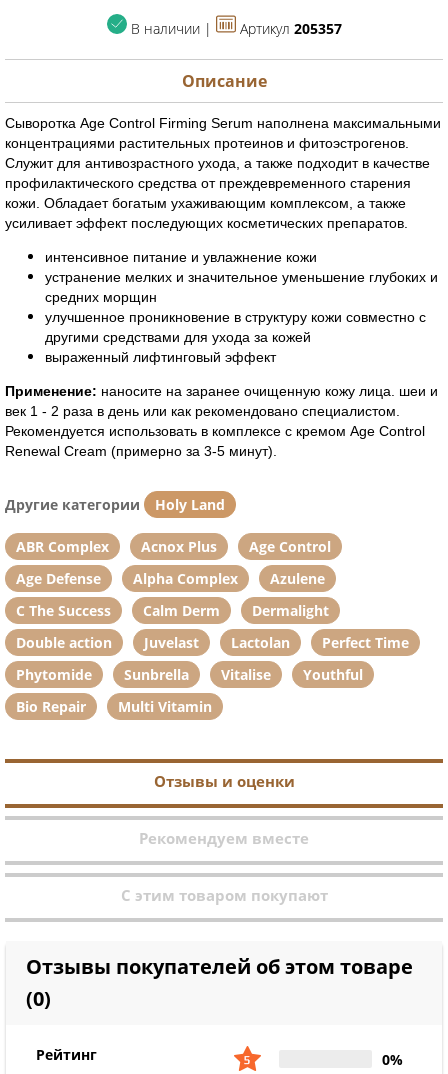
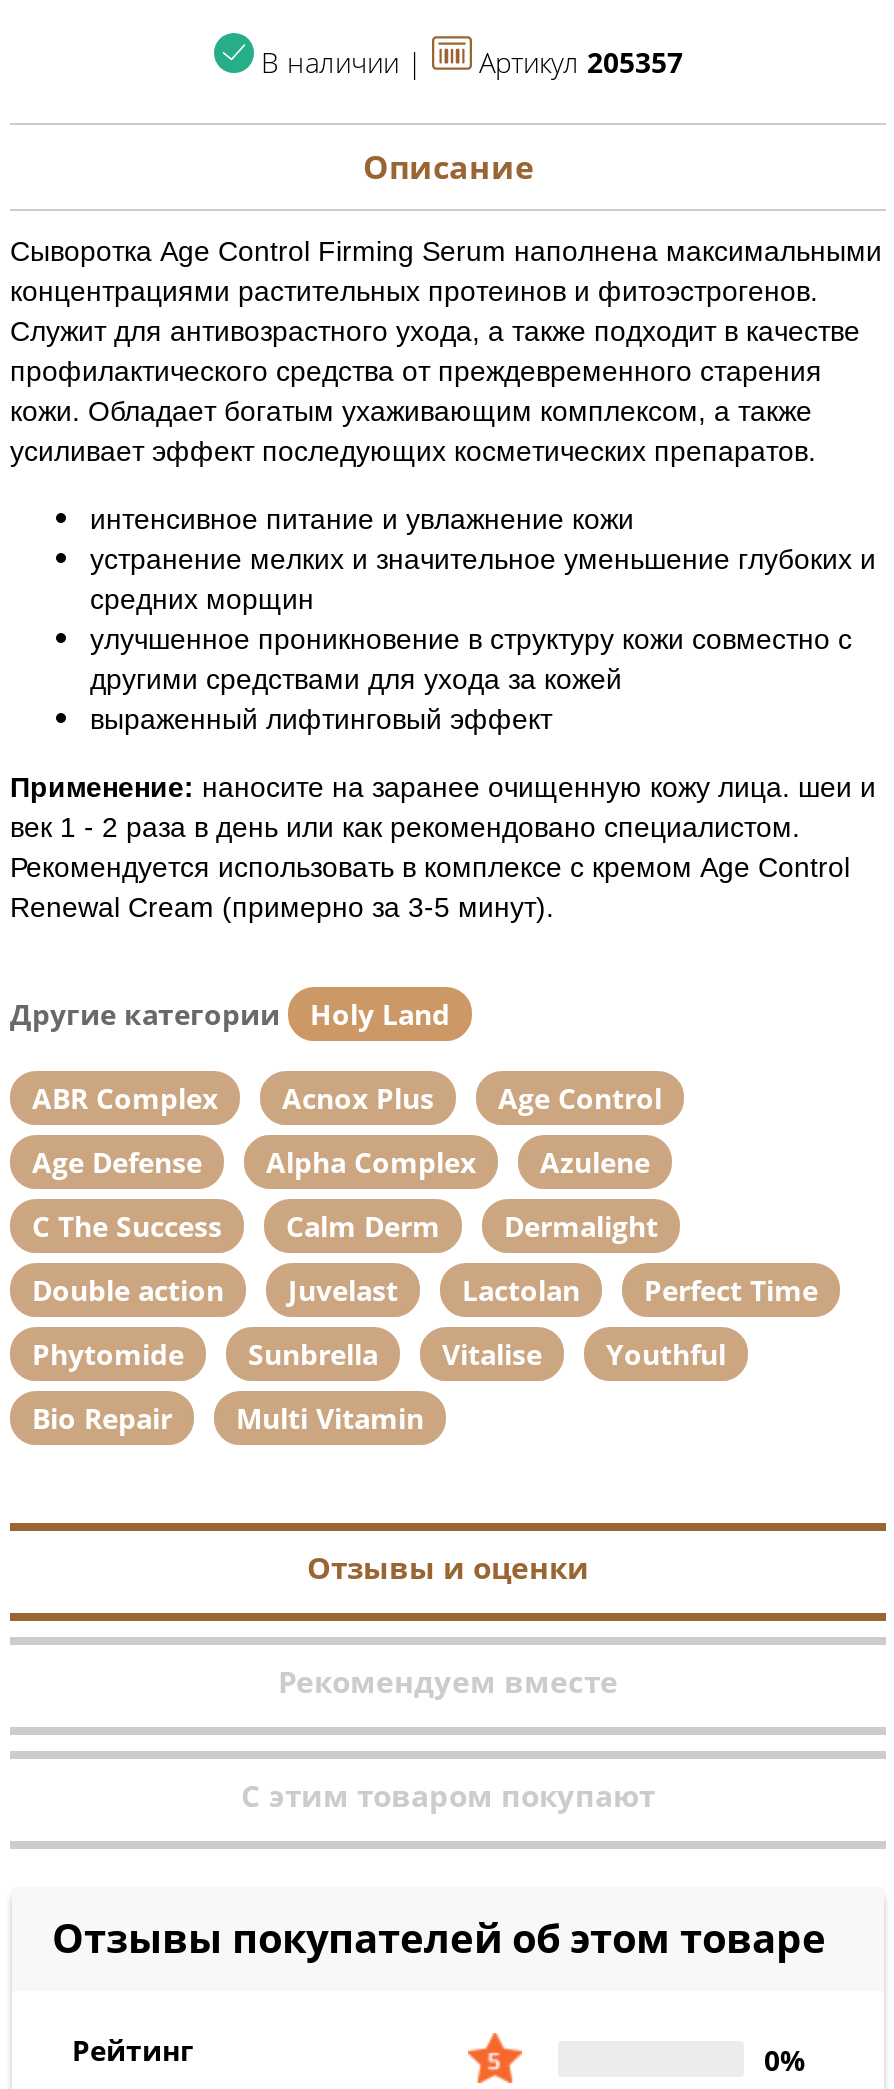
[26,985,51,1012] (0) -> none

